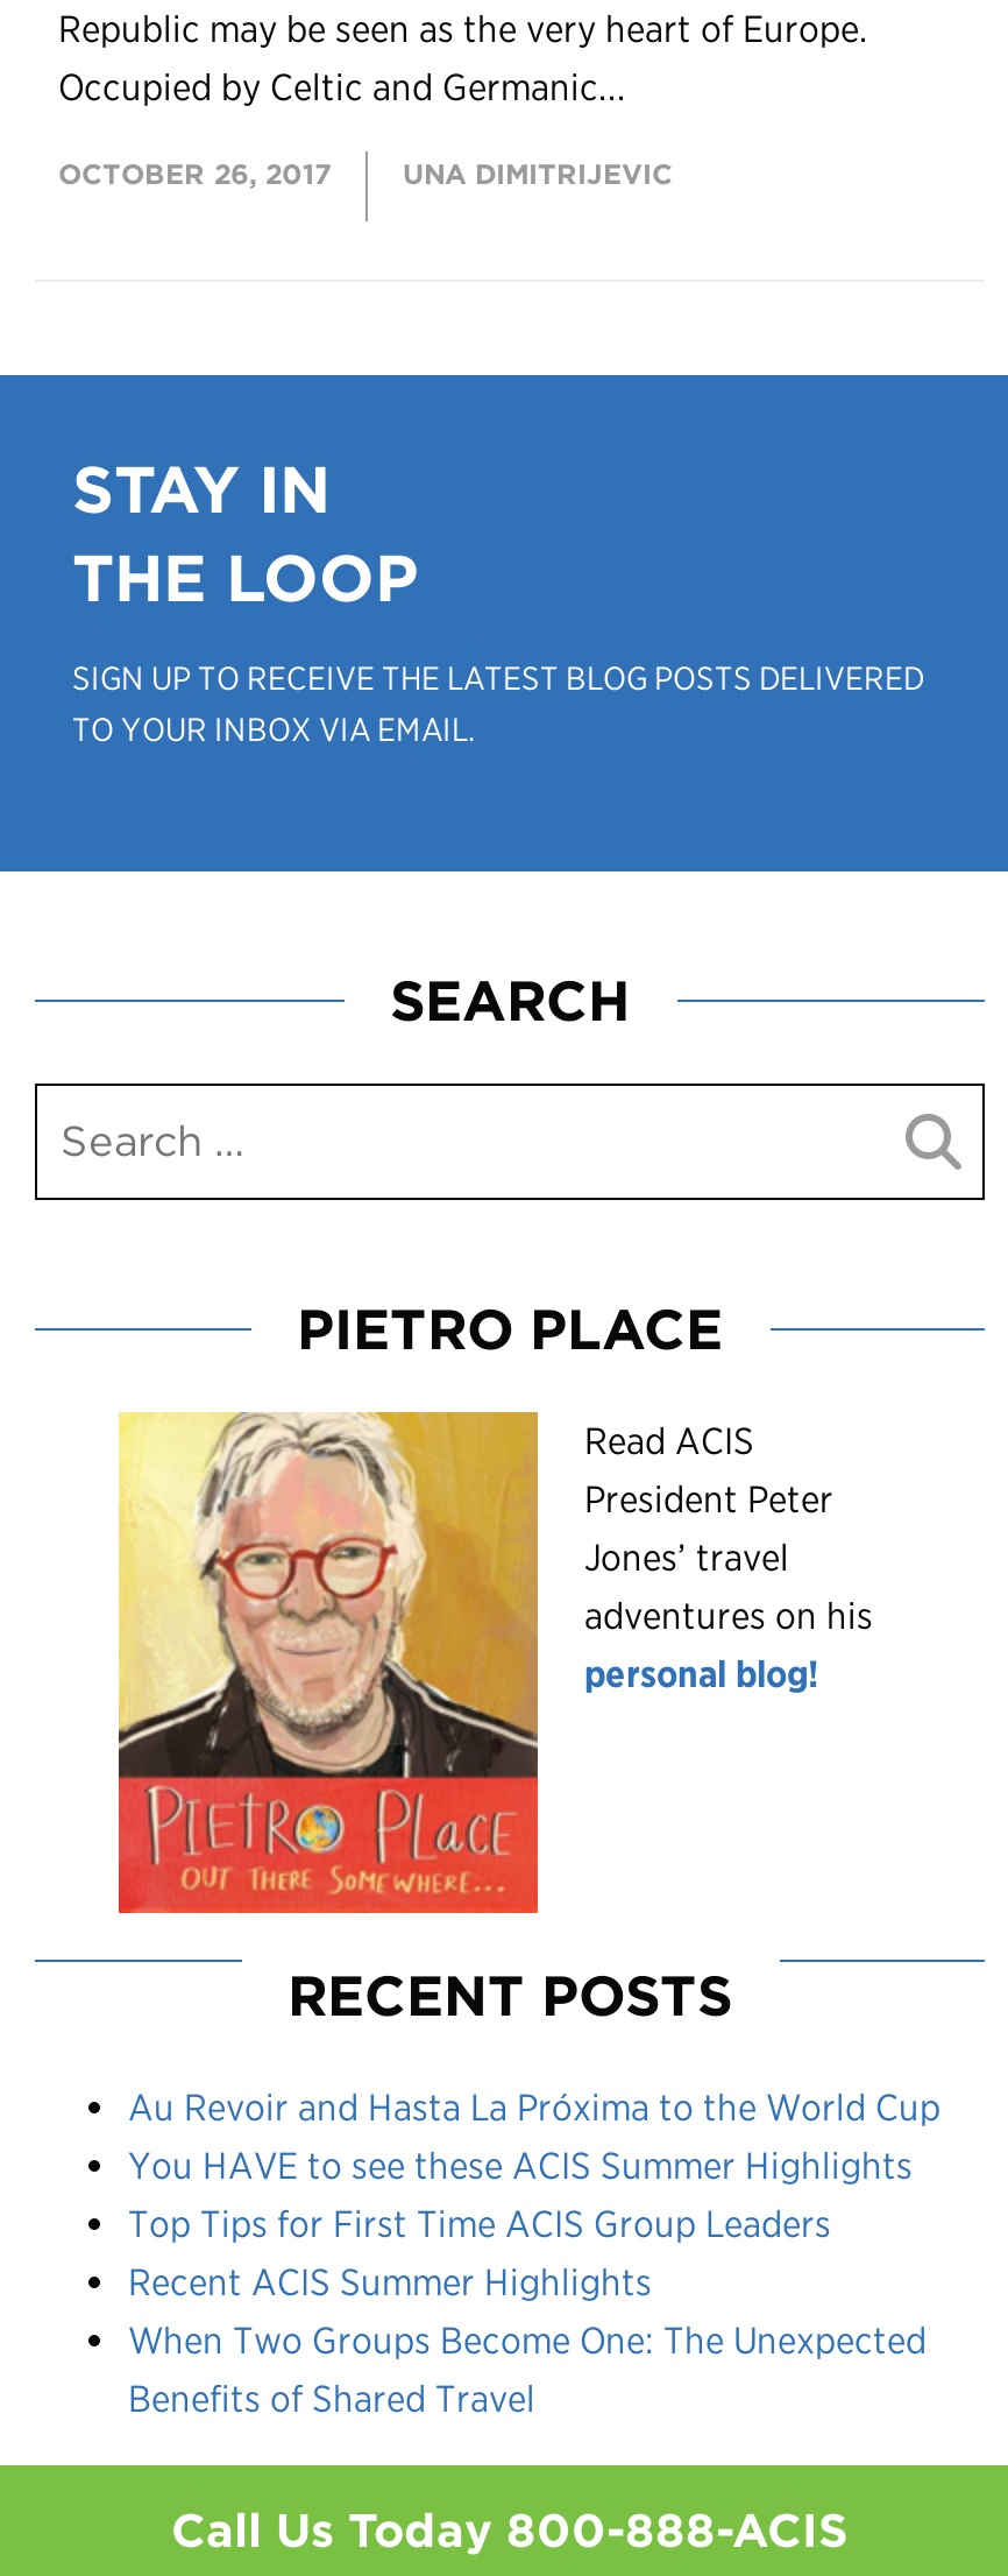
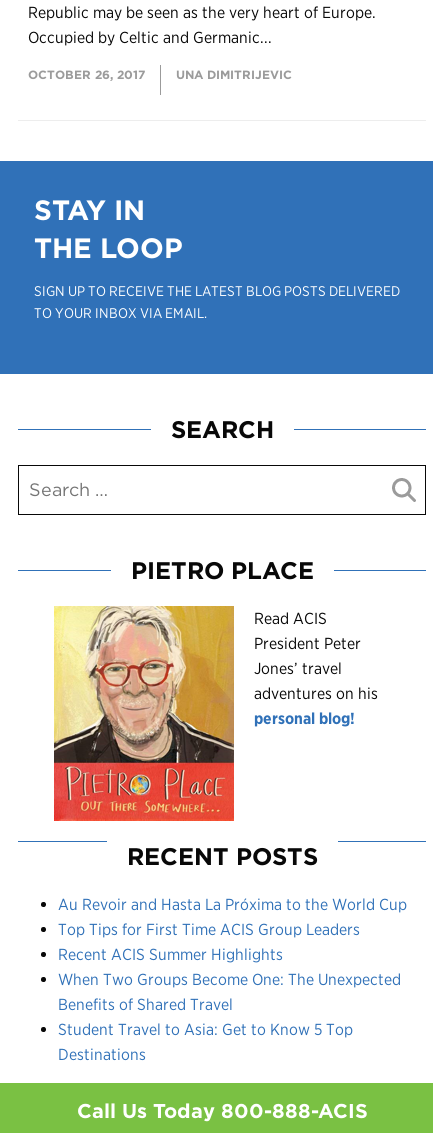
[128,2144,913,2188] You HAVE to see these ACIS Summer Highlights -> none
moved [128,2202,927,2421] -> [58,920,401,1014]: Top Tips for First Time ACIS Group Leaders | Recent ACIS Summer Highlights | When Two Groups Become One: The Unexpected | Benefits of Shared Travel
none -> [58,1020,353,1064] Student Travel to Asia: Get to Know 5 Top | Destinations

